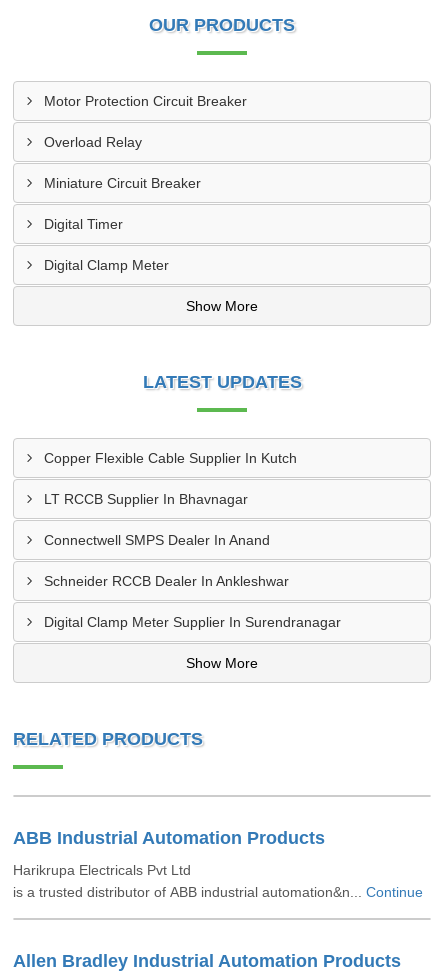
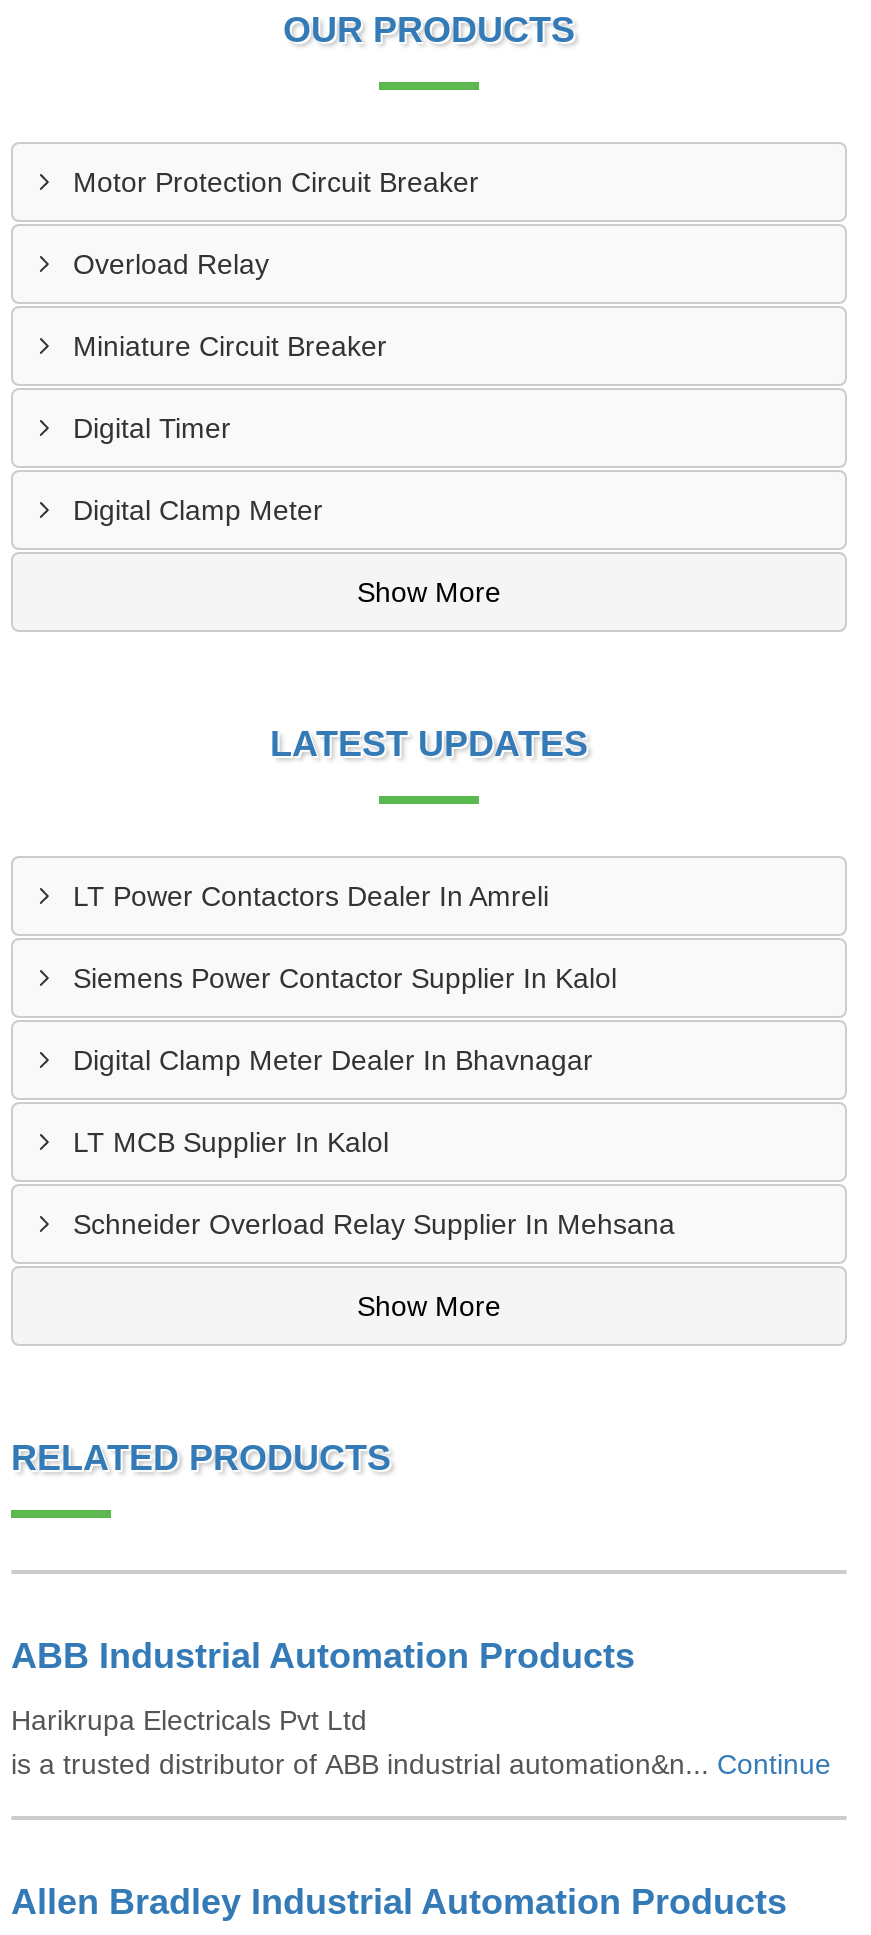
[44,450,297,466] Copper Flexible Cable Supplier In Kutch -> [73,880,549,912] LT Power Contactors Dealer In Amreli
[44,491,248,507] LT RCCB Supplier In Bhavnagar -> [73,962,617,994] Siemens Power Contactor Supplier In Kalol
[44,532,270,548] Connectwell SMPS Dealer In Anand -> [73,1044,593,1076] Digital Clamp Meter Dealer In Bhavnagar
[44,573,289,589] Schneider RCCB Dealer In Ankleshwar -> [73,1126,389,1158] LT MCB Supplier In Kalol
[44,614,341,630] Digital Clamp Meter Supplier In Surendranagar -> [73,1208,675,1240] Schneider Overload Relay Supplier In Mehsana

